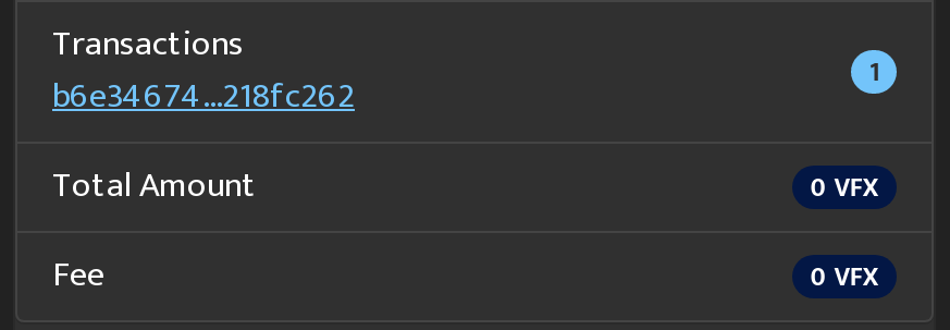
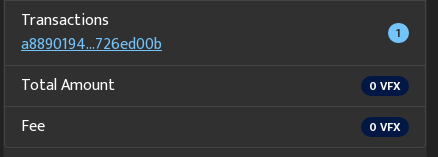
[52,68,355,126] b6e34674...218fc262 -> [21,31,162,58] a8890194...726ed00b

